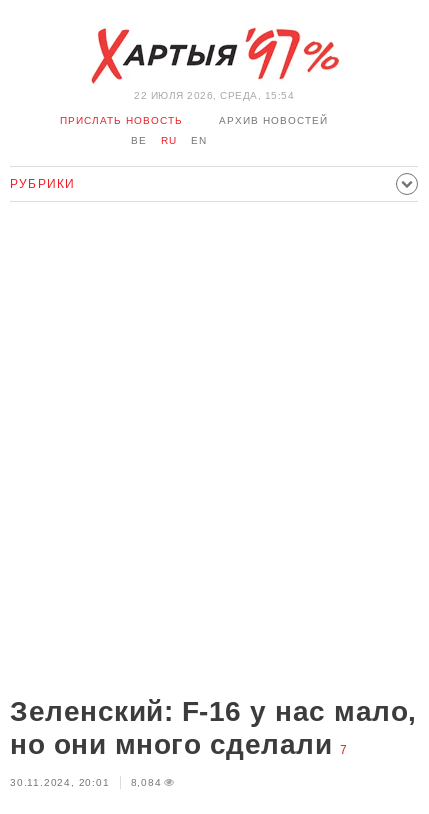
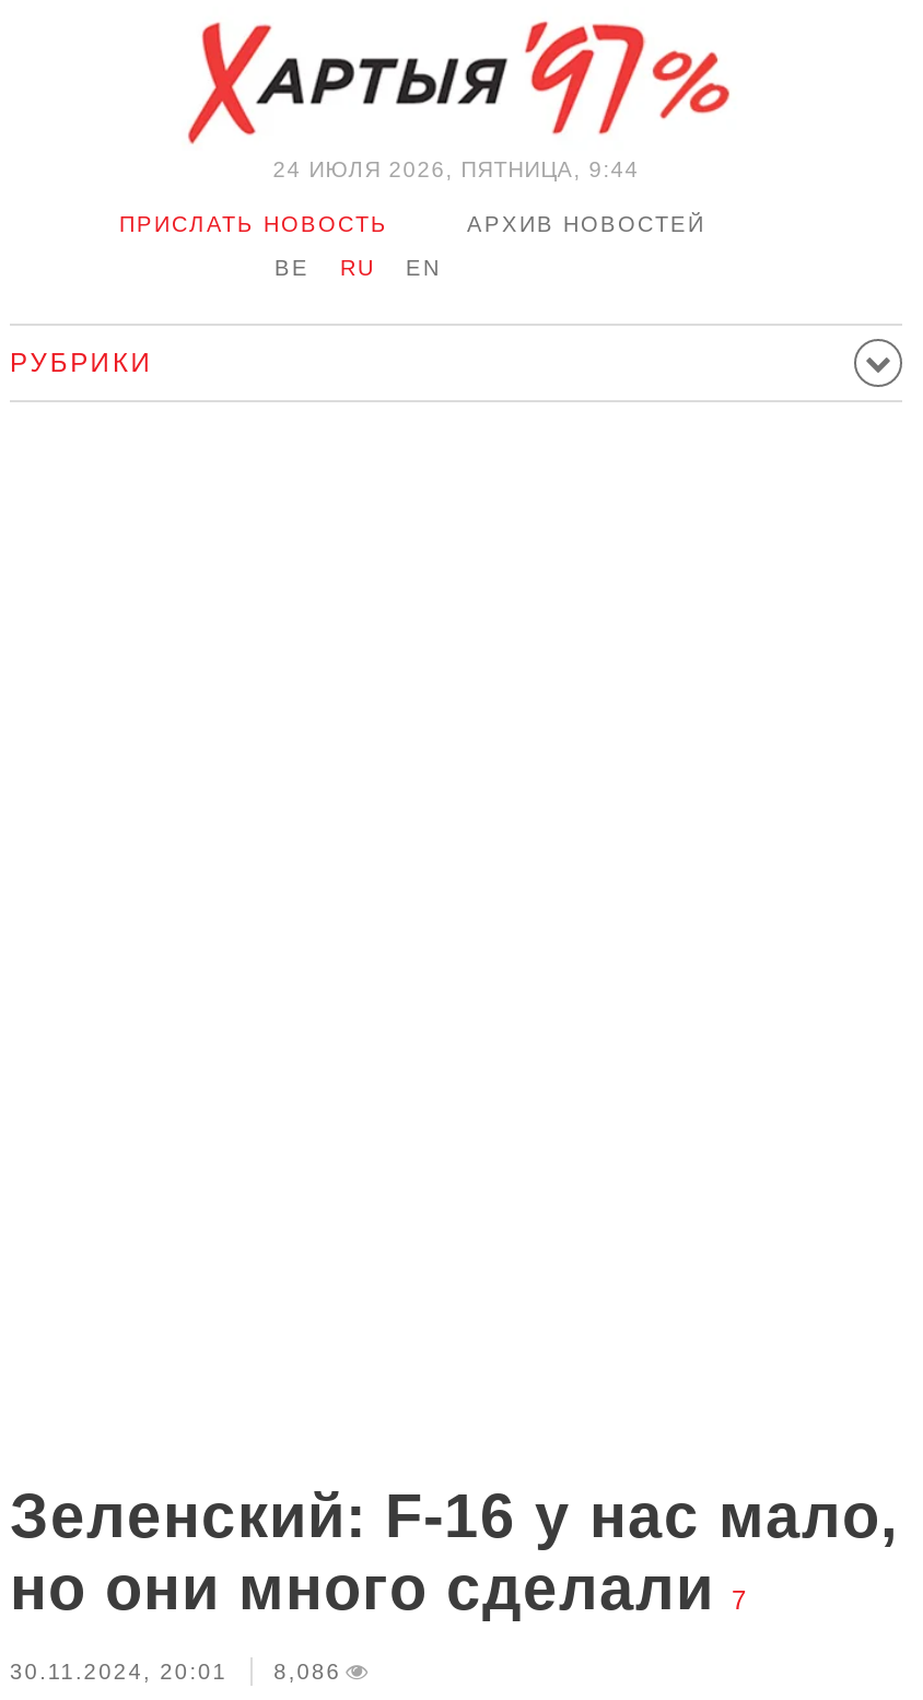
[134,90,294,101] 22 ИЮЛЯ 2026, СРЕДА, 15:54 -> [273,157,639,181] 24 ИЮЛЯ 2026, ПЯТНИЦА, 9:44
[10,777,162,788] 30.11.2024, 20:01 8,084 -> [10,1660,341,1684] 30.11.2024, 20:01 8,086

